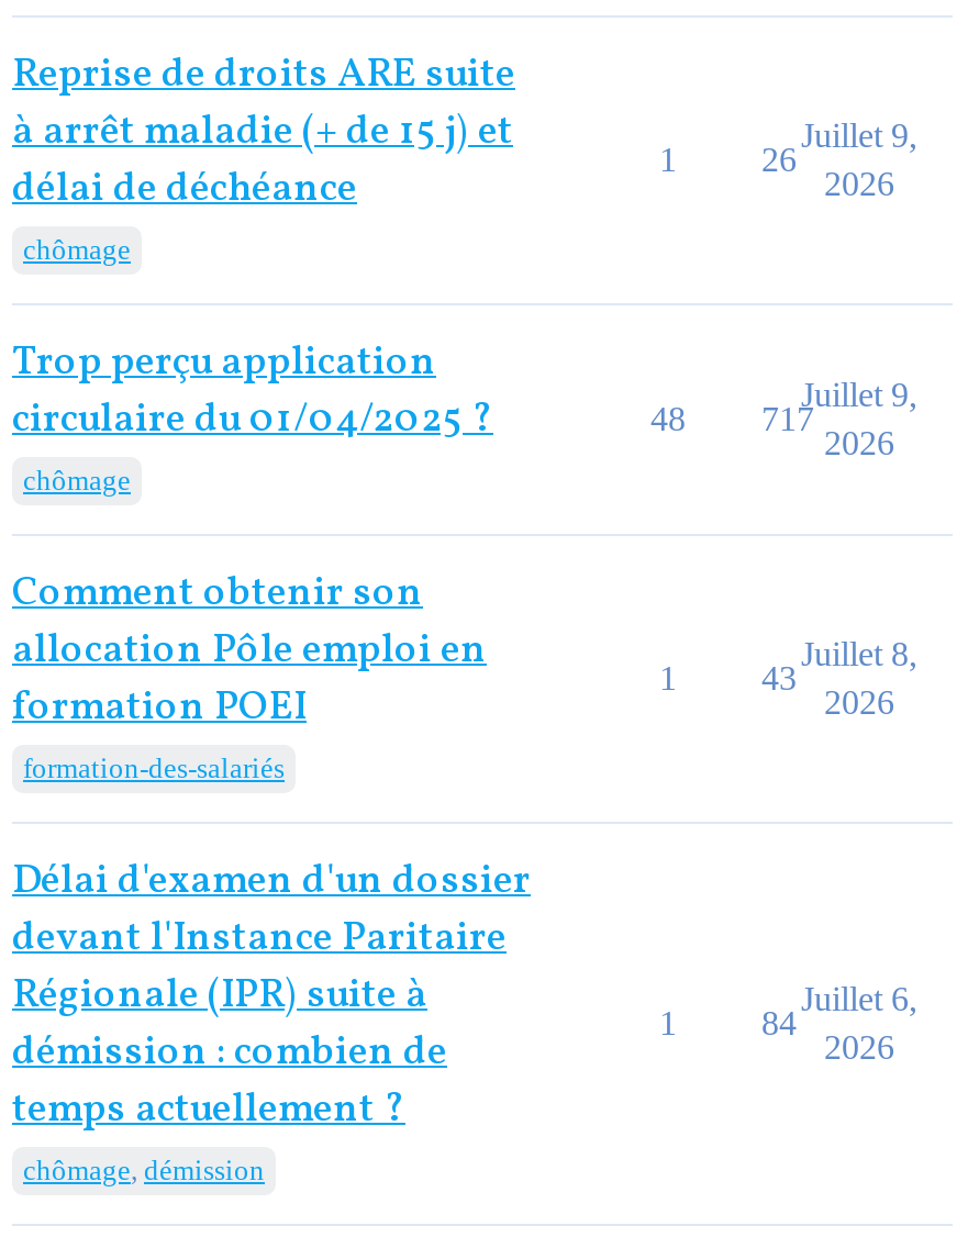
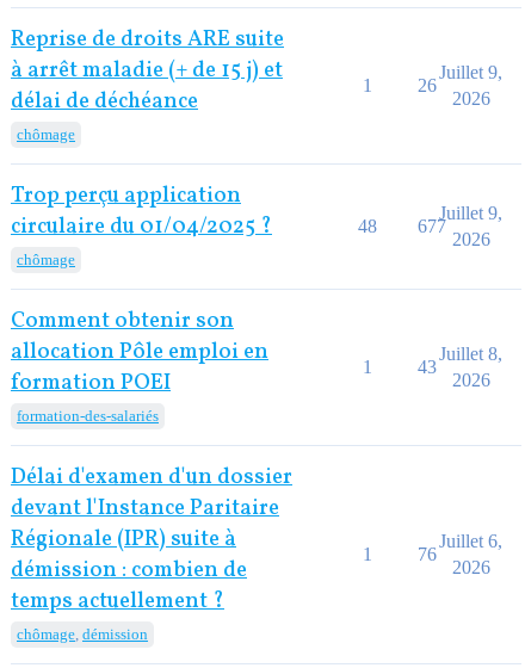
[761,400,814,437] 717 -> [418,216,446,236] 677
[761,1004,797,1041] 84 -> [418,544,437,564] 76

